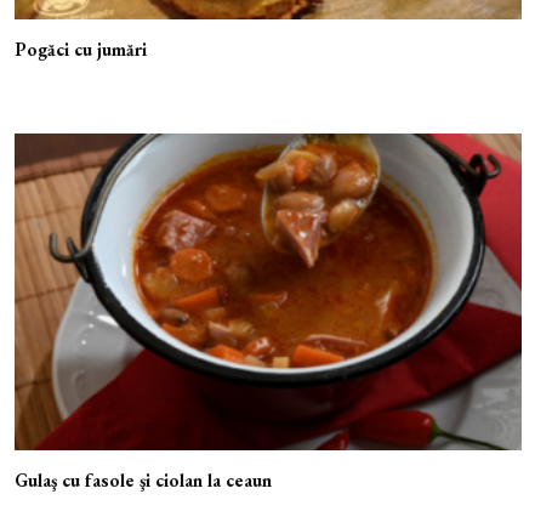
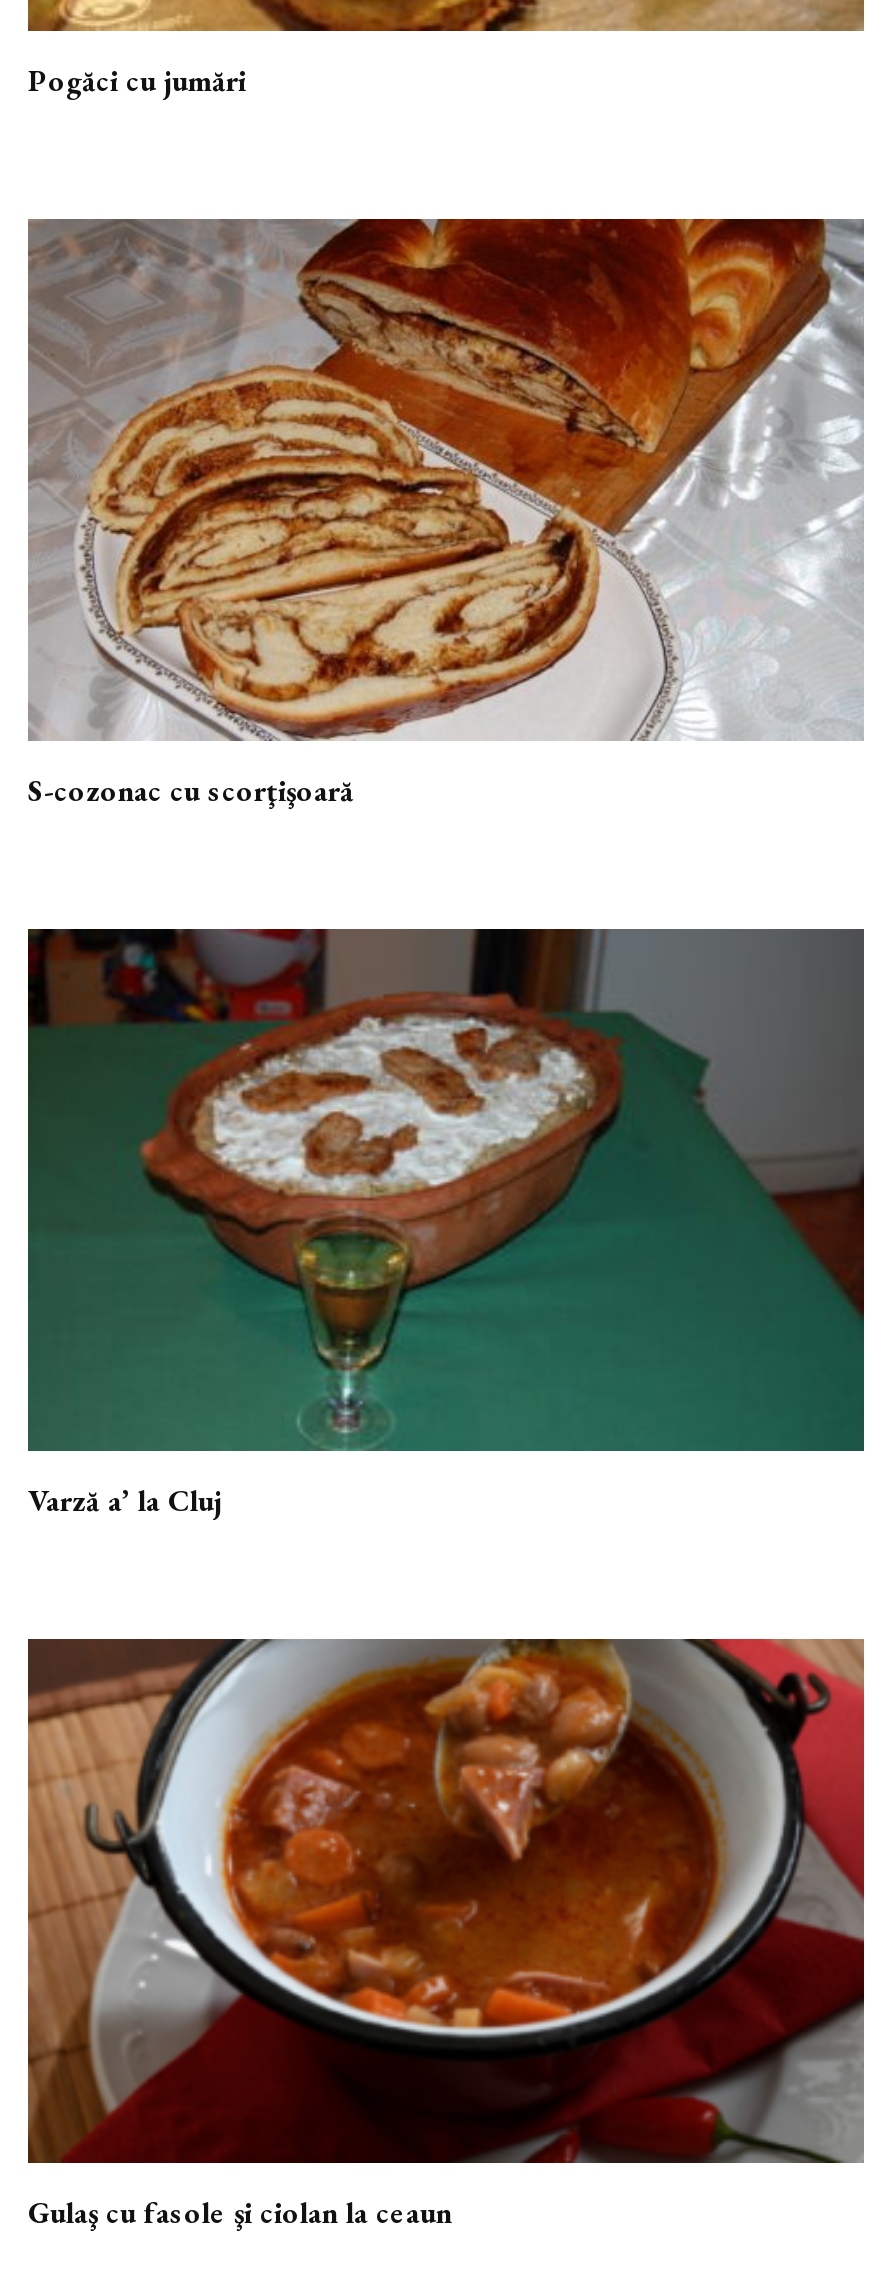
none -> [26,926,866,1520] [image] | Varză a’ la Cluj
none -> [28,218,864,810] [image] | S-cozonac cu scorţişoară

